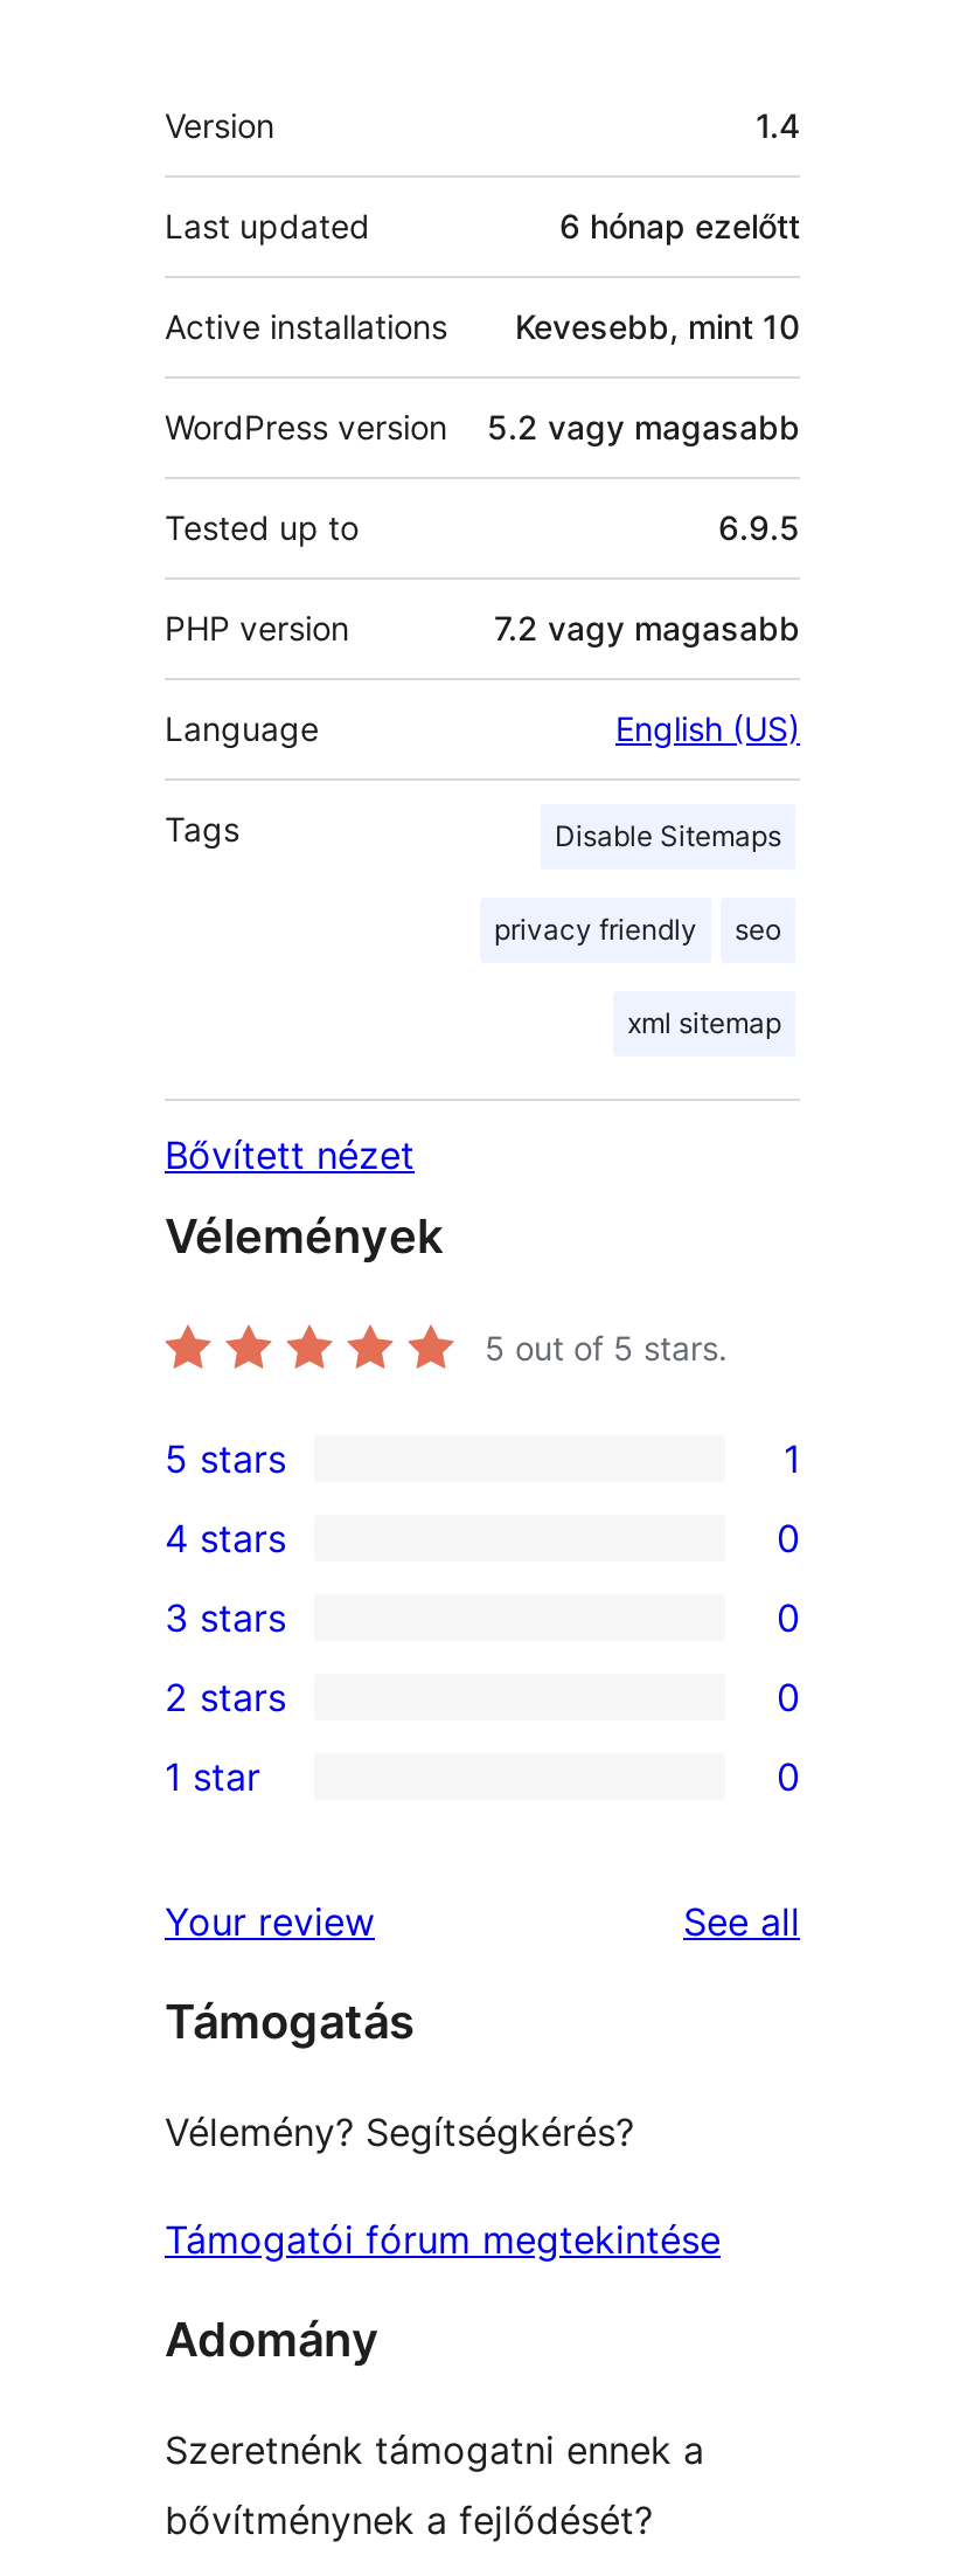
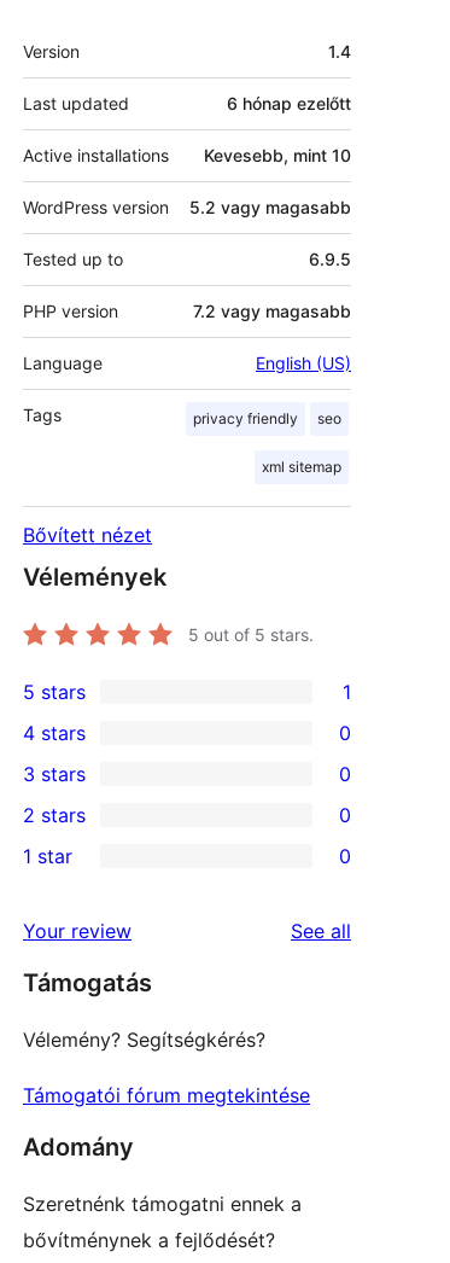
[555,819,781,854] Disable Sitemaps -> none

